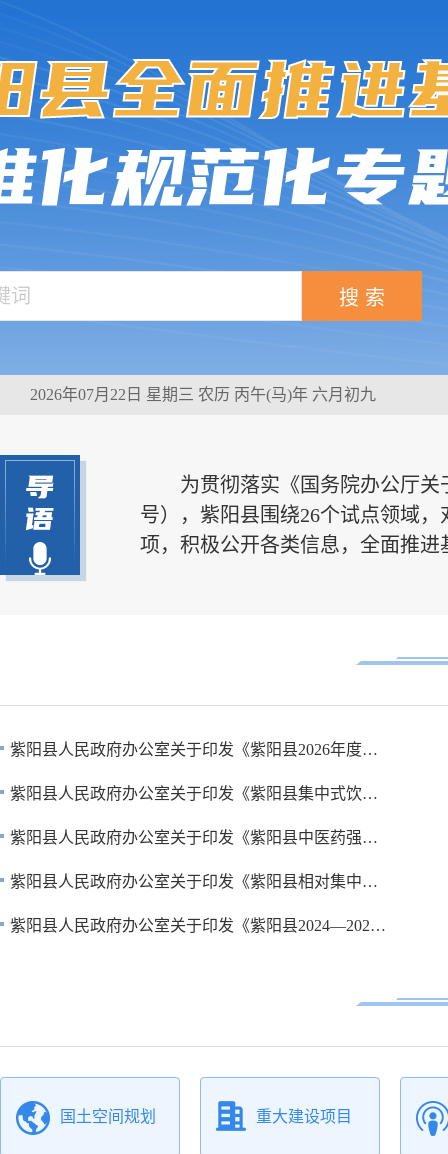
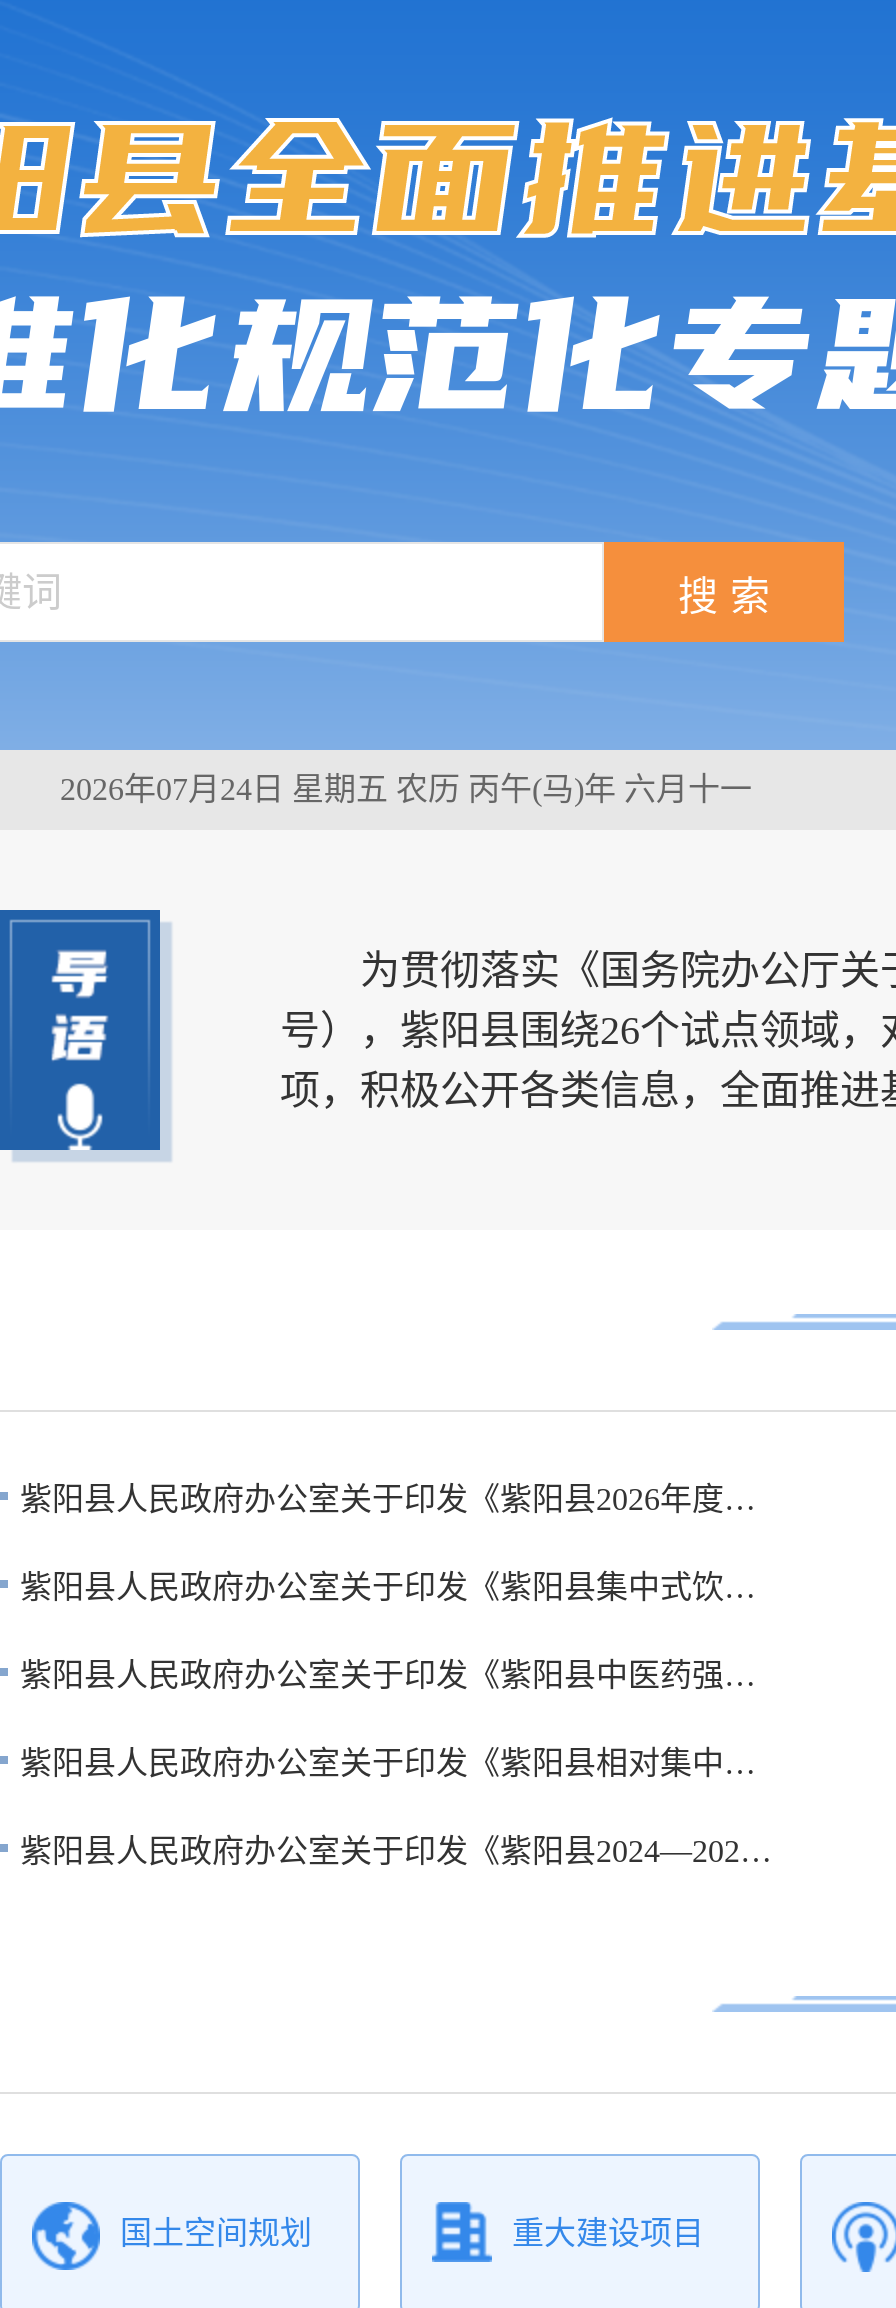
[30,386,376,403] 2026年07月22日 星期三 农历 丙午(马)年 六月初九 -> [60,772,752,806] 2026年07月24日 星期五 农历 丙午(马)年 六月十一

